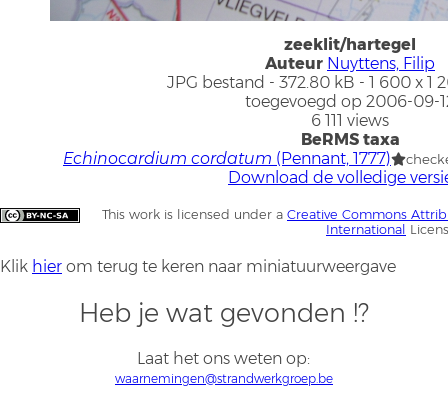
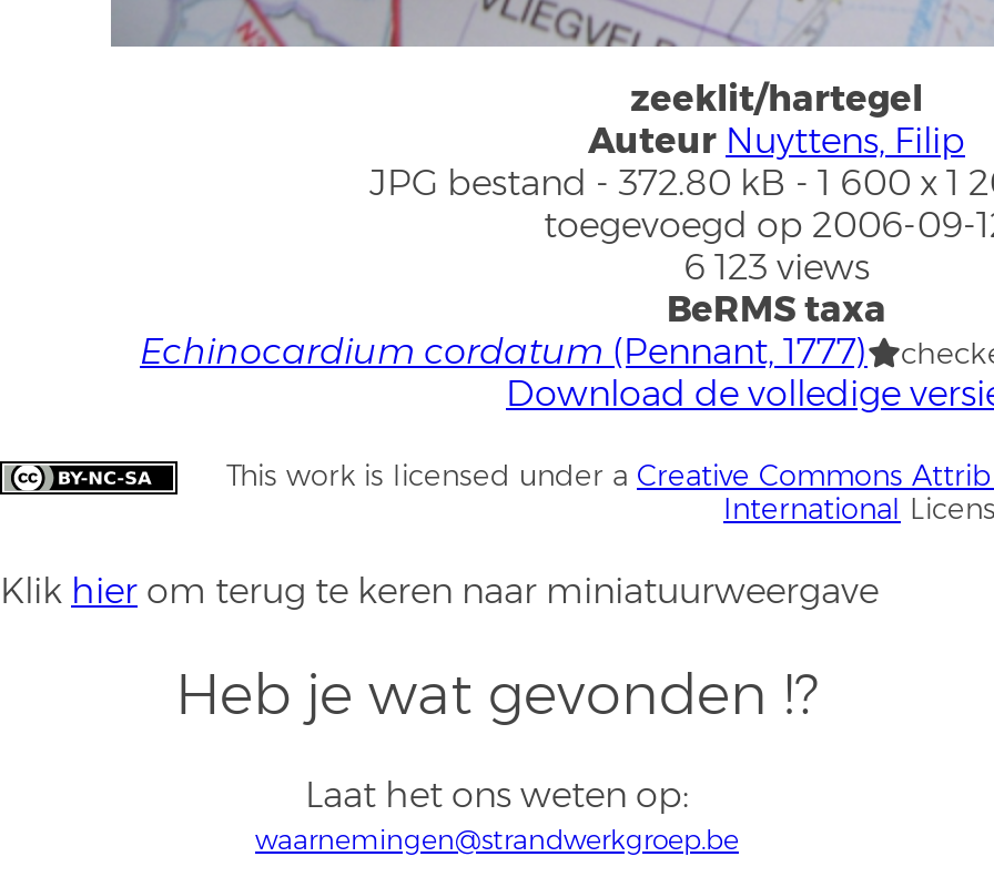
[311,111,389,130] 6 111 views -> [683,246,870,288] 6 123 views

